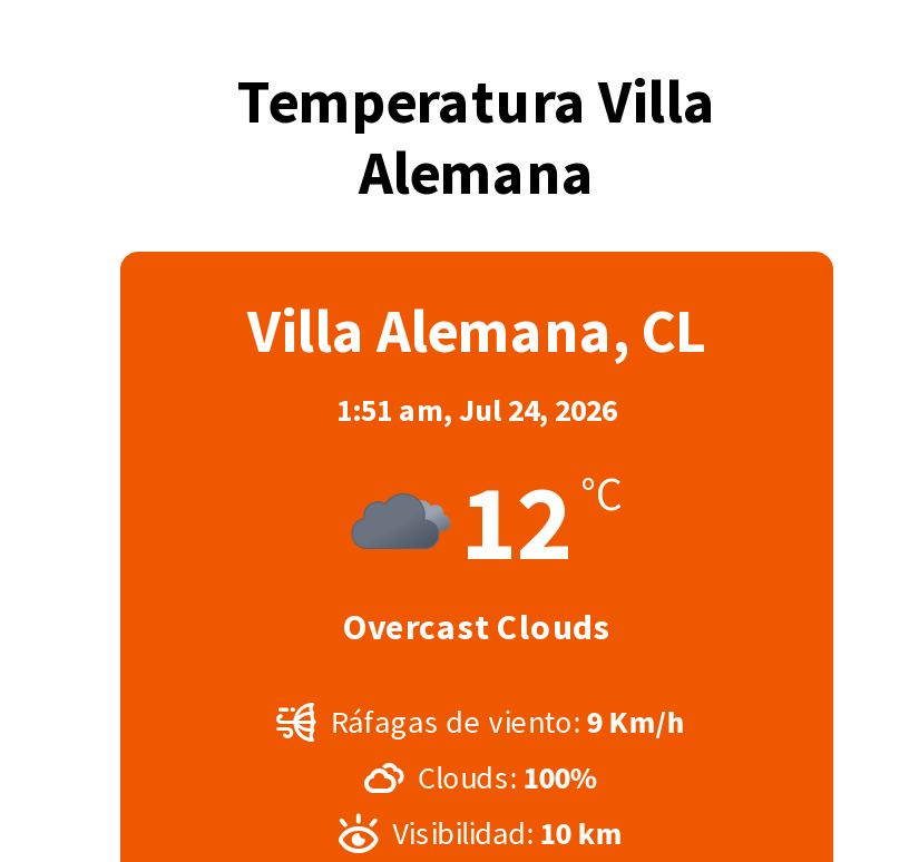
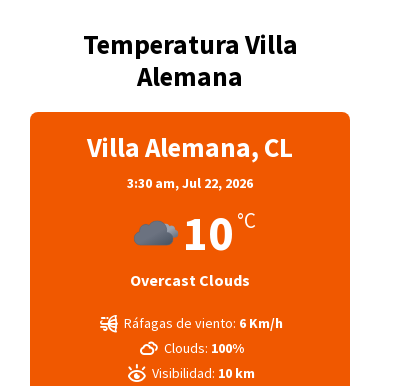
[336,390,617,430] 1:51 am, Jul 24, 2026 -> [127,174,253,192] 3:30 am, Jul 22, 2026
[460,454,623,588] 12 °C -> [182,203,255,263] 10 °C
[330,702,684,742] Ráfagas de viento: 9 Km/h -> [124,314,283,332] Ráfagas de viento: 6 Km/h

